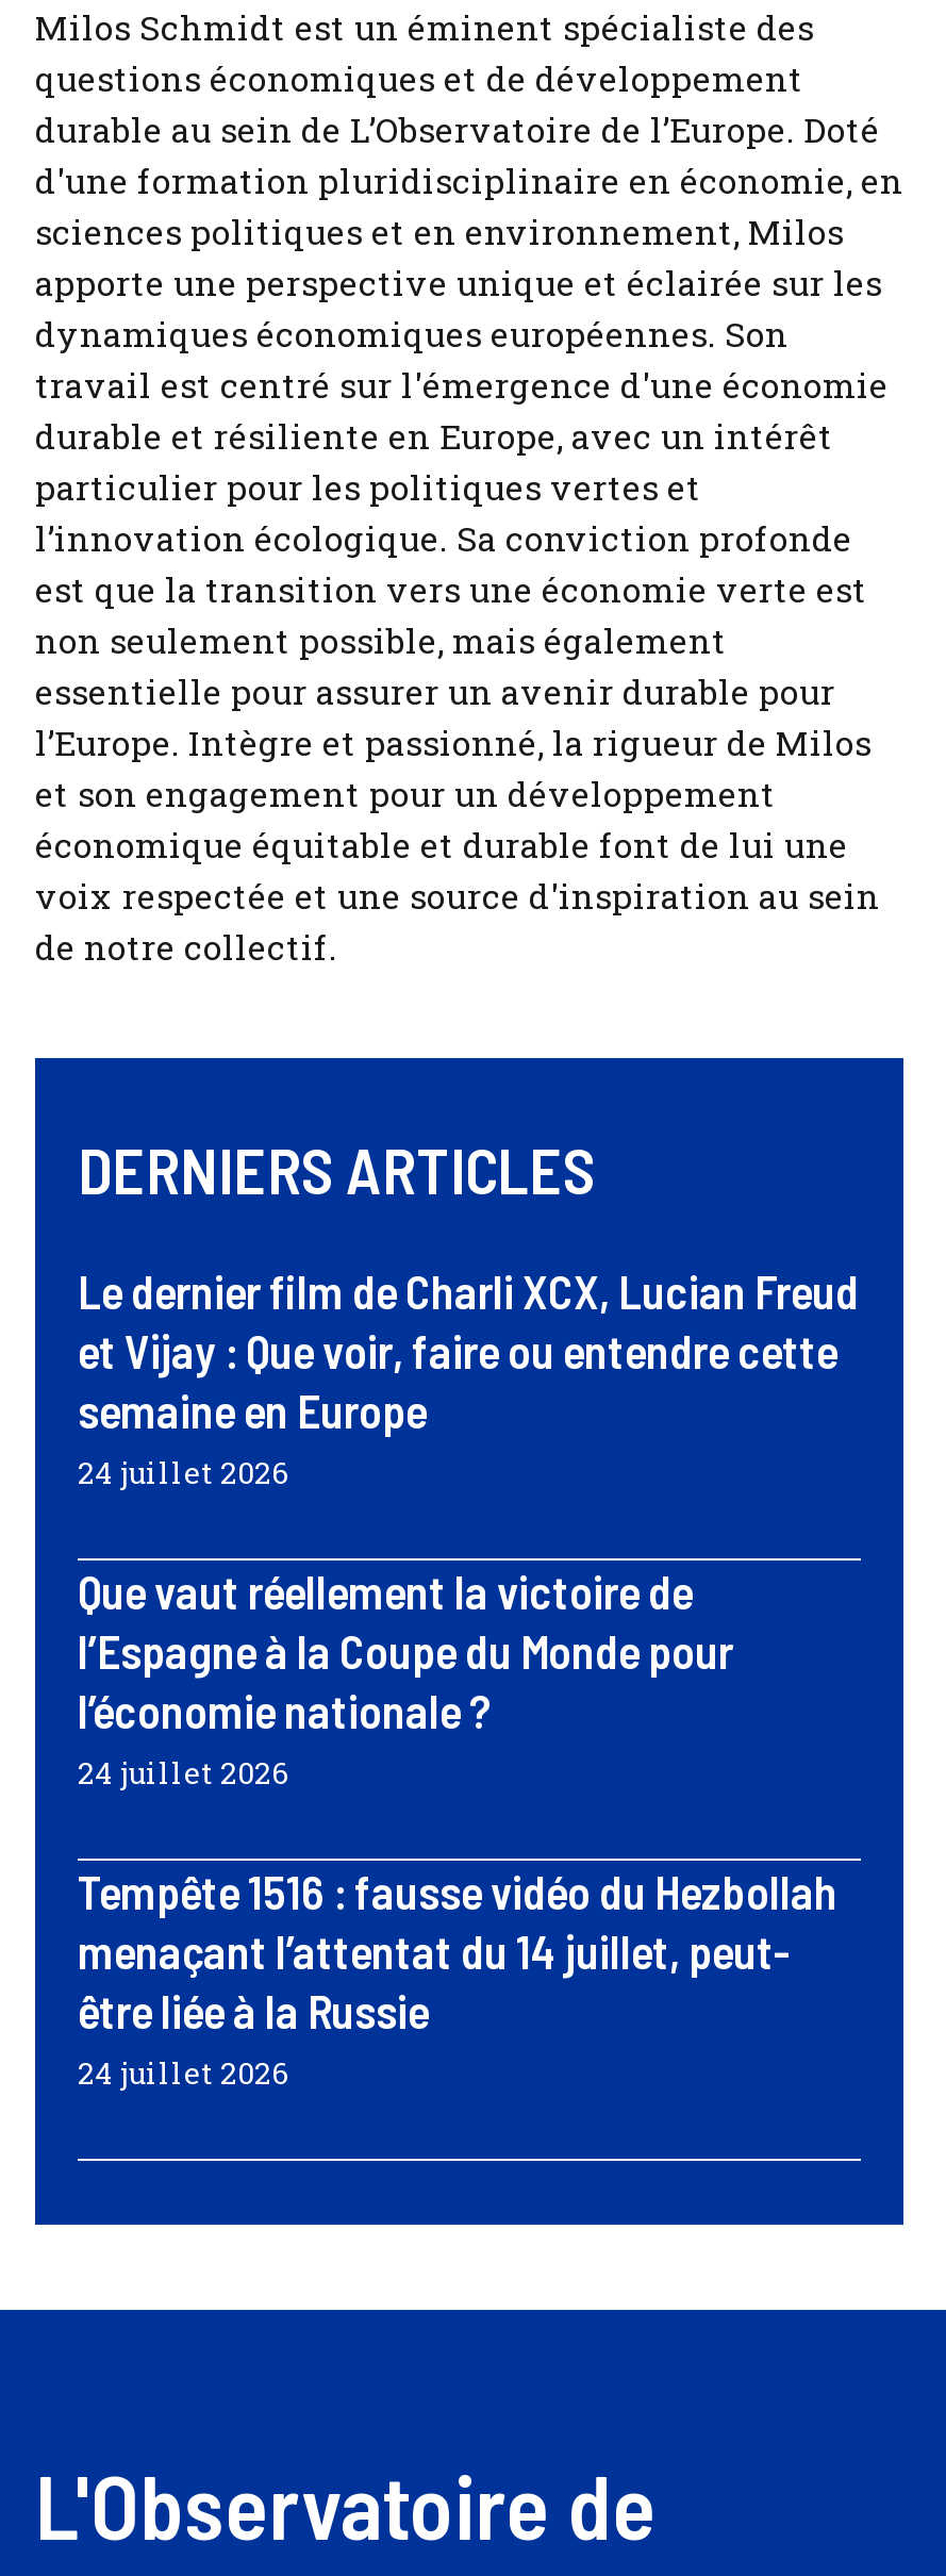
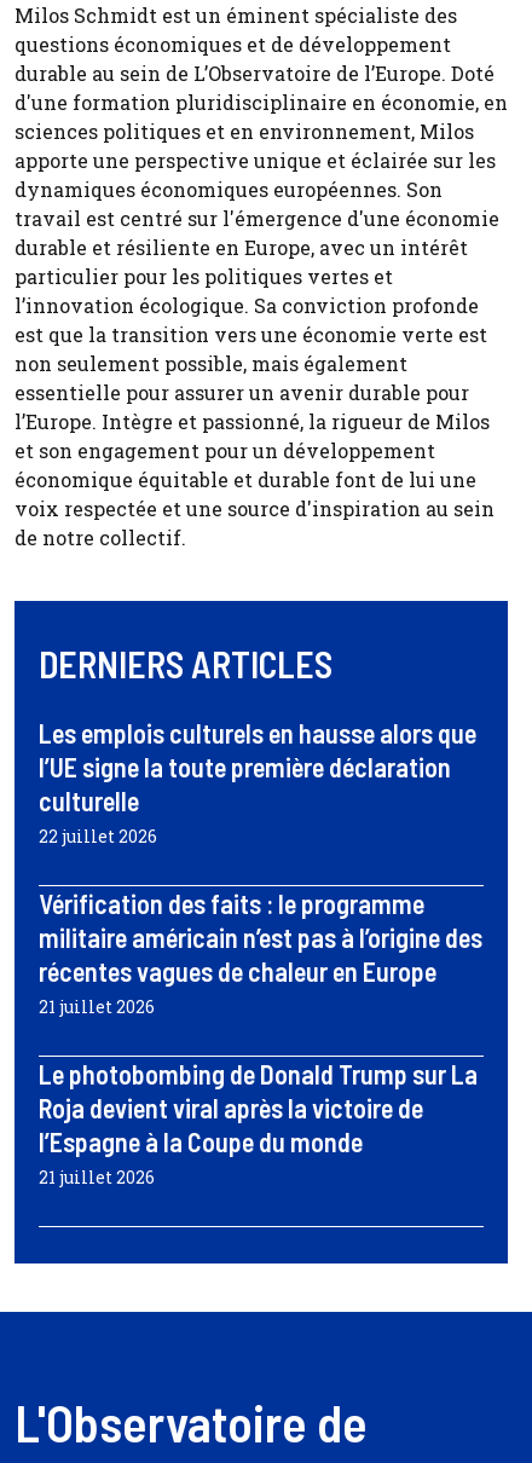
[78,1264,859,1493] Le dernier film de Charli XCX, Lucian Freud | et Vijay : Que voir, faire ou entendre cette | semaine en Europe | 24 juillet 2026 -> [39,718,476,848] Les emplois culturels en hausse alors que | l’UE signe la toute première déclaration | culturelle | 22 juillet 2026
[78,1564,733,1794] Que vaut réellement la victoire de | l’Espagne à la Coupe du Monde pour | l’économie nationale ? | 24 juillet 2026 -> [39,888,482,1019] Vérification des faits : le programme | militaire américain n’est pas à l’origine des | récentes vagues de chaleur en Europe | 21 juillet 2026
[78,1864,837,2094] Tempête 1516 : fausse vidéo du Hezbollah | menaçant l’attentat du 14 juillet, peut- | être liée à la Russie | 24 juillet 2026 -> [39,1059,478,1189] Le photobombing de Donald Trump sur La | Roja devient viral après la victoire de | l’Espagne à la Coupe du monde | 21 juillet 2026

